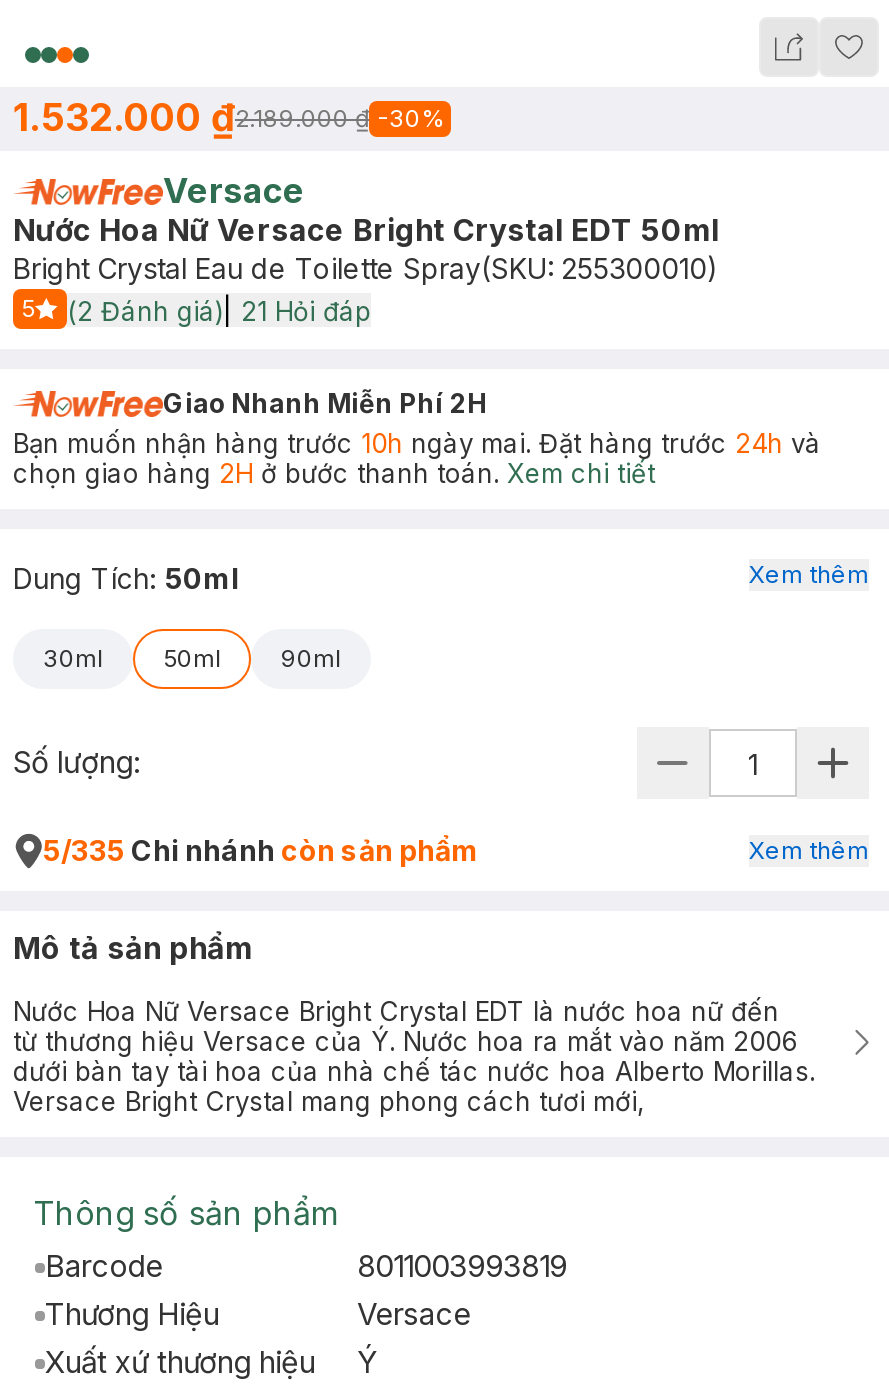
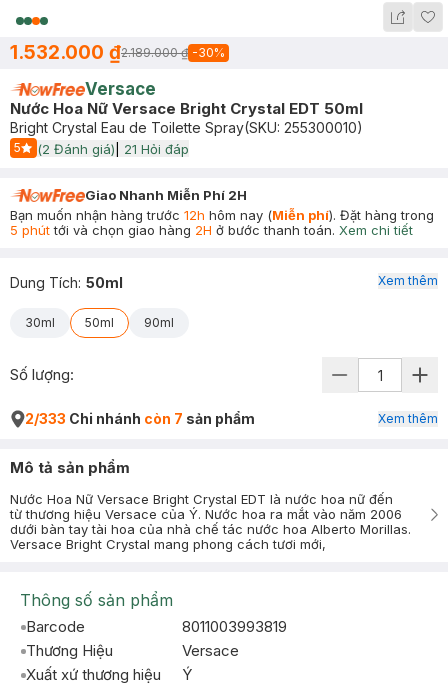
[13,427,821,489] Bạn muốn nhận hàng trước 10h ngày mai. Đặt hàng trước 24h và | chọn giao hàng 2H ở bước thanh toán. Xem chi tiết -> [10,207,434,238] Bạn muốn nhận hàng trước 12h hôm nay (Miễn phí). Đặt hàng trong | 5 phút tới và chọn giao hàng 2H ở bước thanh toán. Xem chi tiết
[43,833,479,867] 5/335 Chi nhánh còn sản phẩm -> [25,410,255,427] 2/333 Chi nhánh còn 7 sản phẩm

